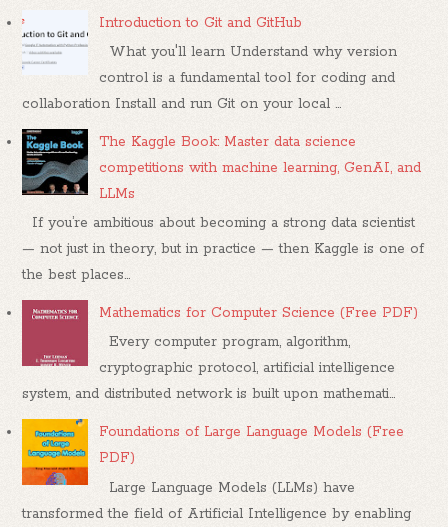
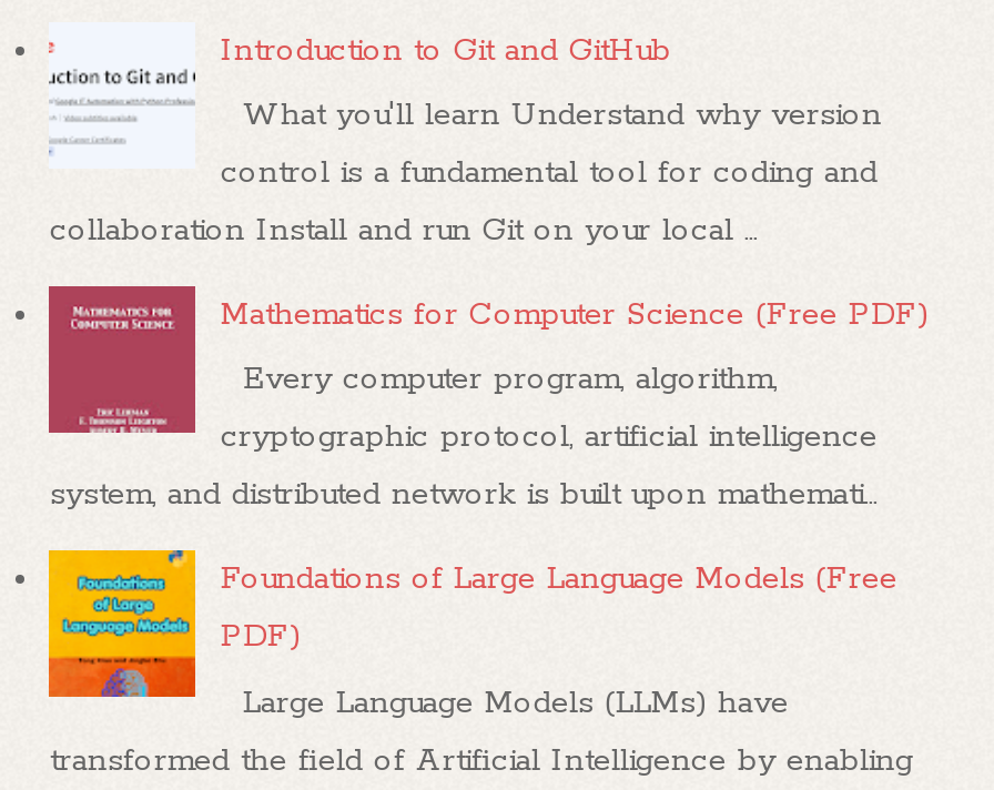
[21,128,424,284] [image] | The Kaggle Book: Master data science | competitions with machine learning, GenAI, and | LLMs | If you’re ambitious about becoming a strong data scientist | — not just in theory, but in practice — then Kaggle is one of | the best places... -> none

